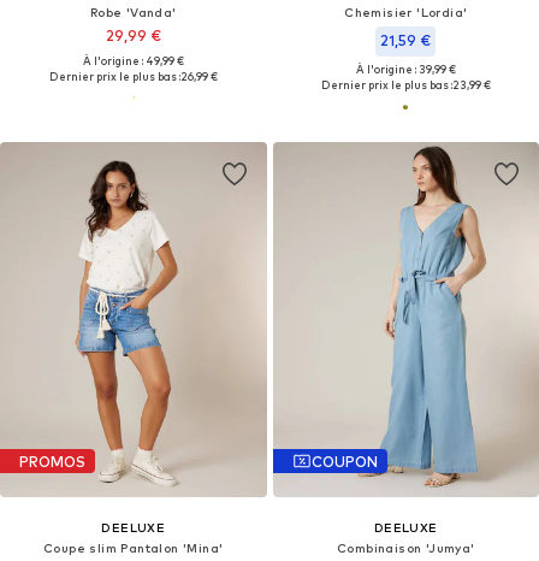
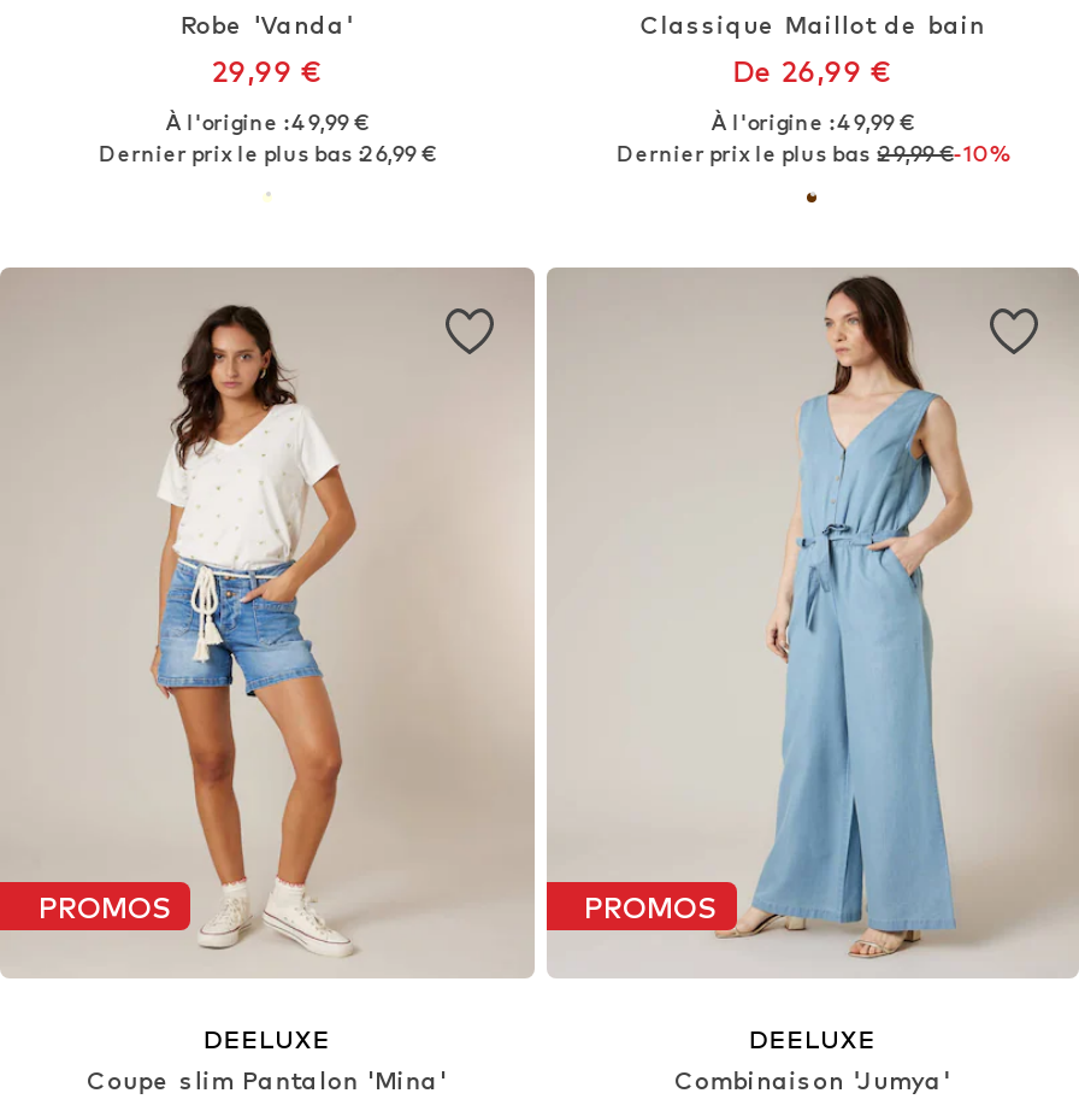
[321,5,491,92] Chemisier 'Lordia' | 21,59 € | À l'origine : 39,99 € | Dernier prix le plus bas : 23,99 € -> [616,10,1009,167] Classique Maillot de bain | De 26,99 € | À l'origine : 49,99 € | Dernier prix le plus bas : 29,99 €-10%
[311,452,377,470] COUPON -> [584,889,717,925] PROMOS

